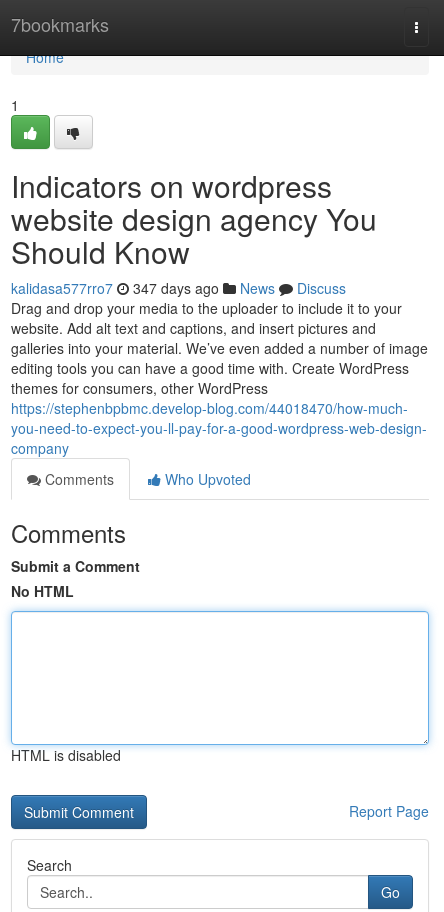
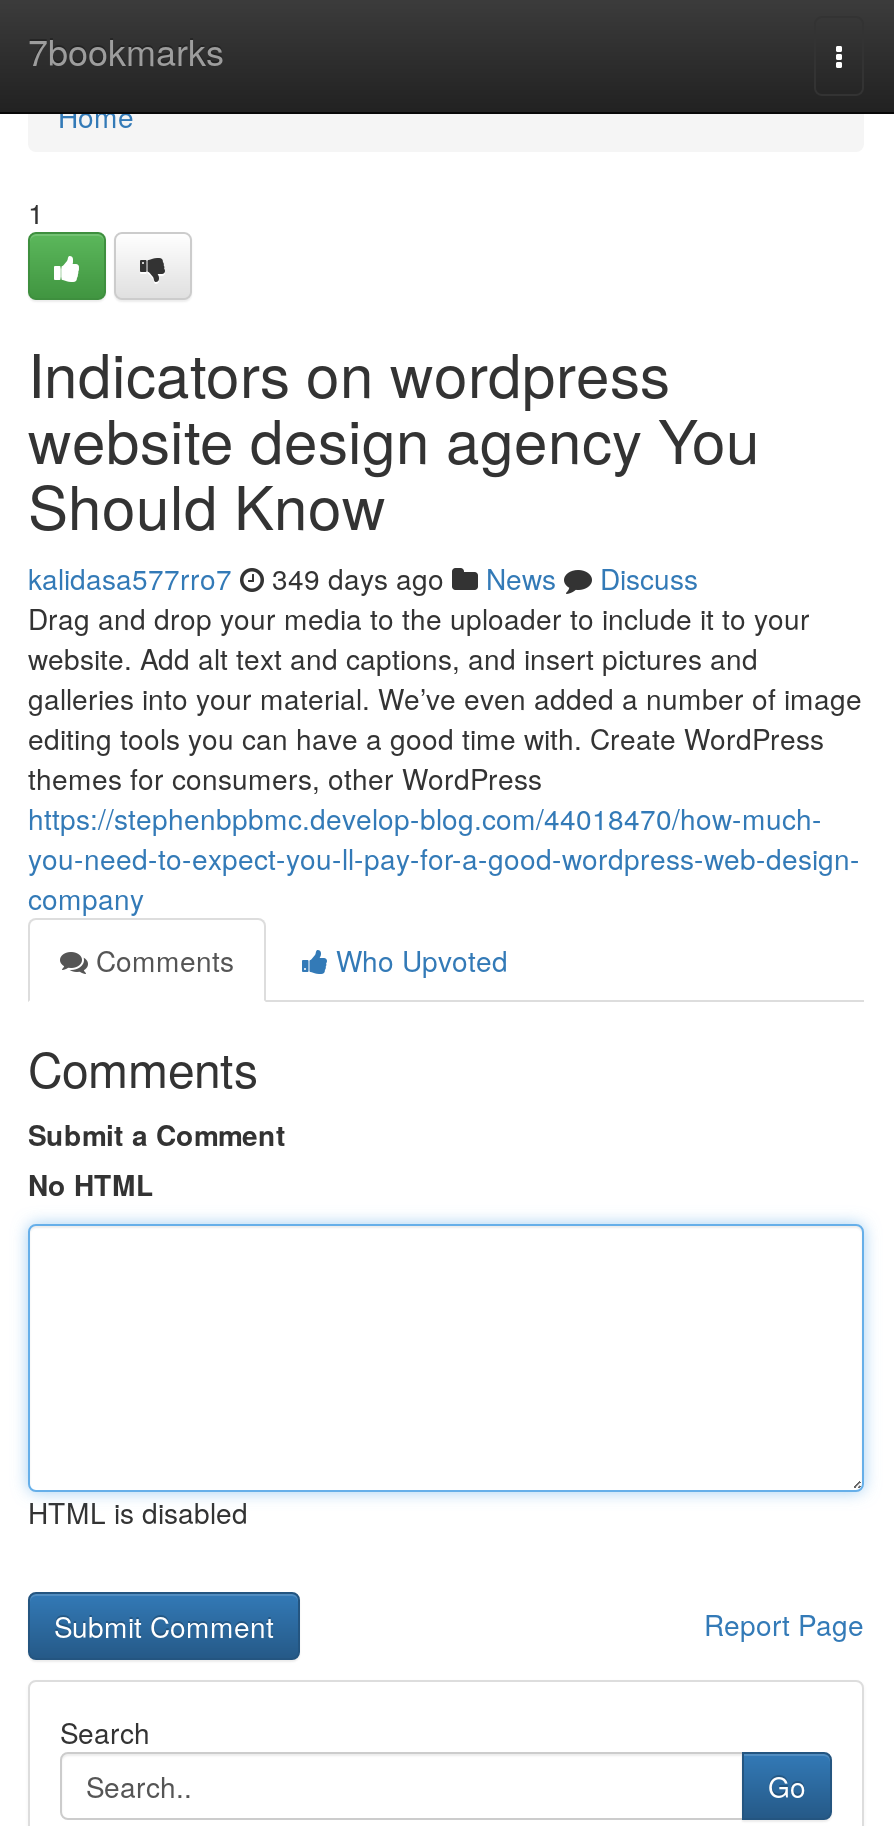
[11,278,346,298] kalidasa577rro7 347 days ago News Discuss -> [28,558,698,598] kalidasa577rro7 349 days ago News Discuss

